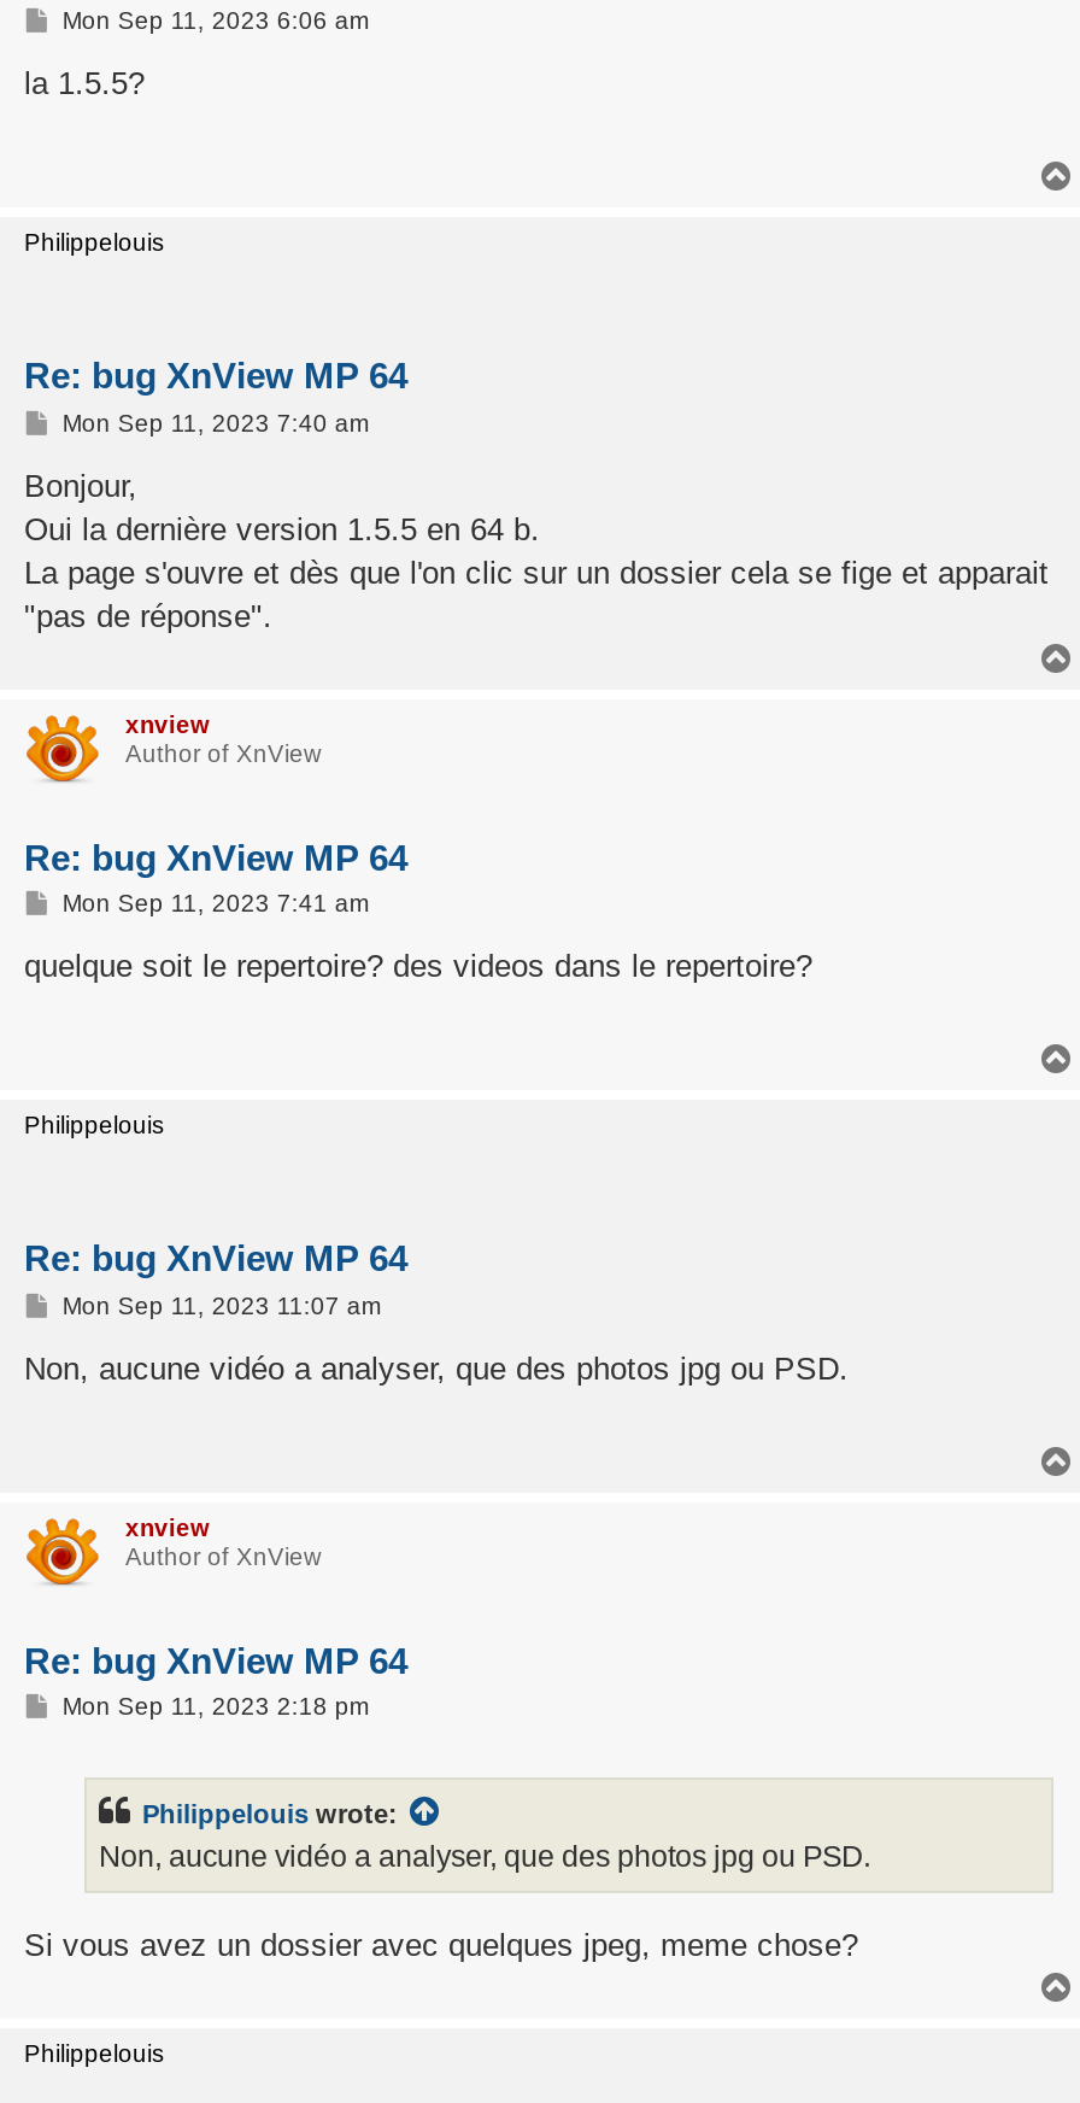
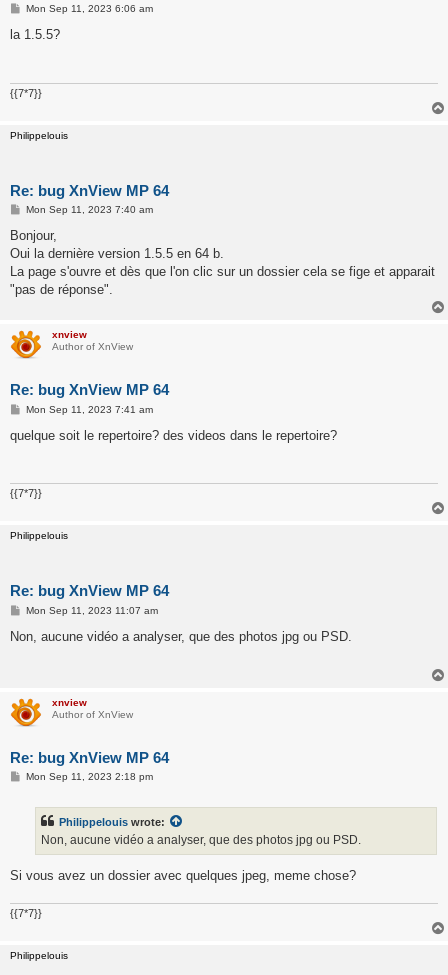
none -> [10,87,42,99] {{7*7}}
none -> [10,487,42,499] {{7*7}}
none -> [10,907,42,919] {{7*7}}

